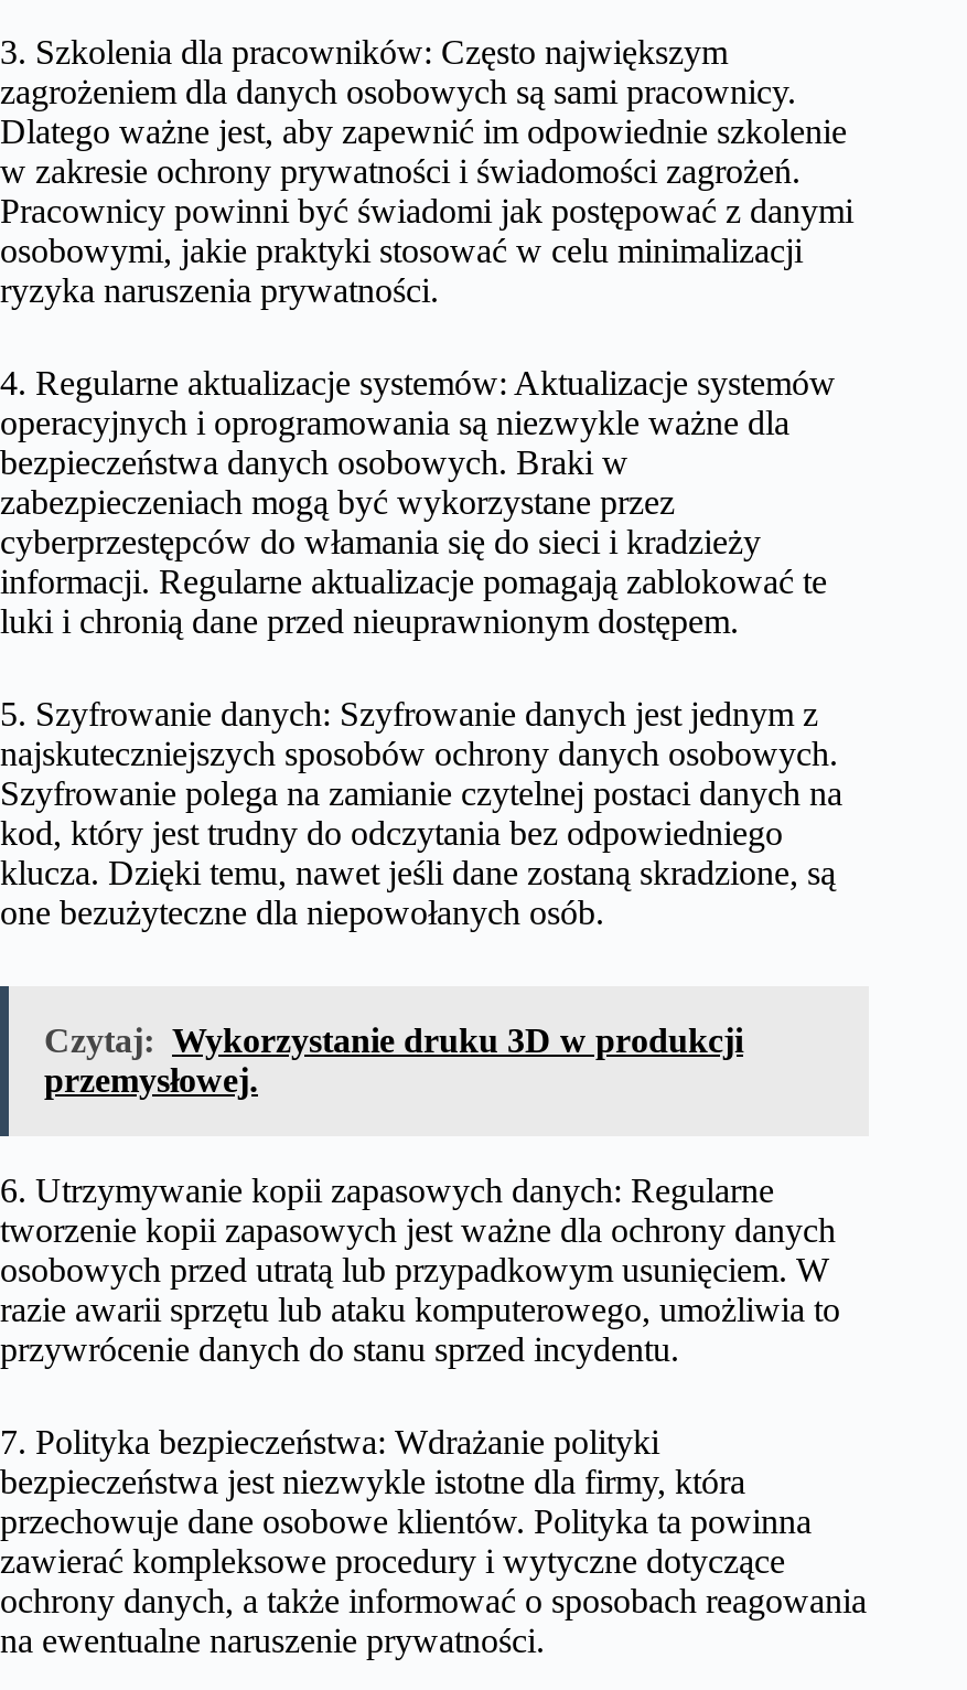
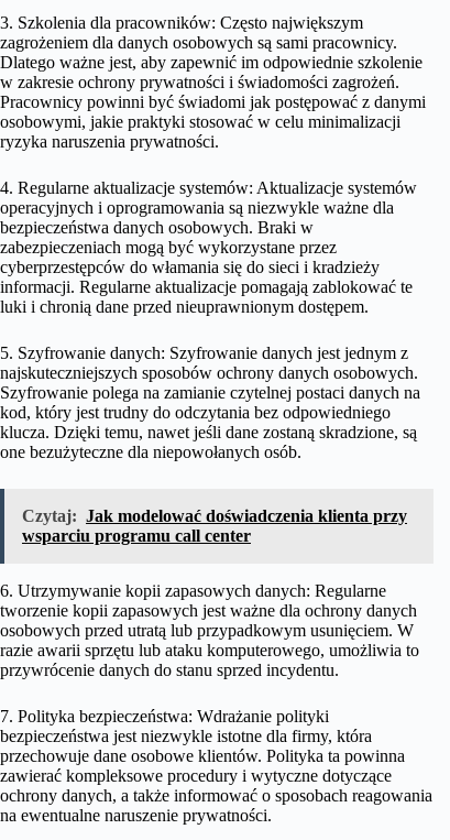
[44,1022,743,1099] Czytaj: Wykorzystanie druku 3D w produkcji | przemysłowej. -> [22,506,407,545] Czytaj: Jak modelować doświadczenia klienta przy | wsparciu programu call center

